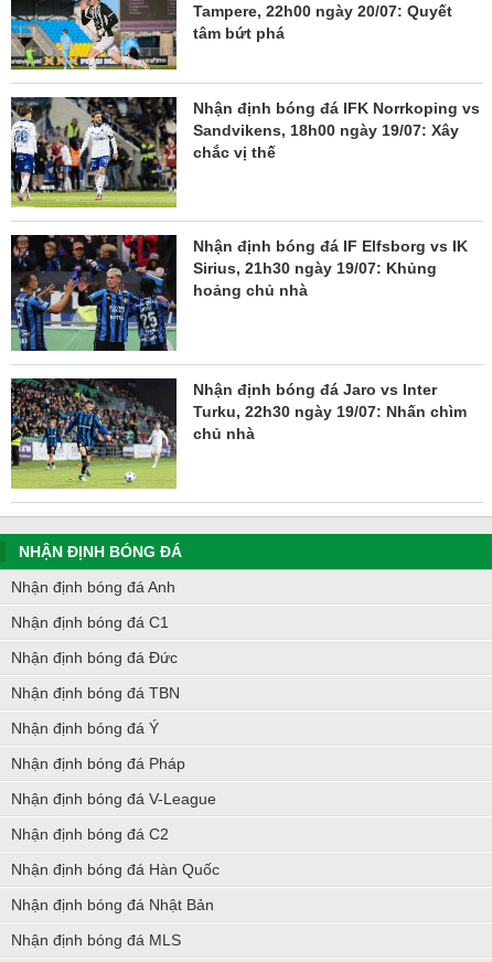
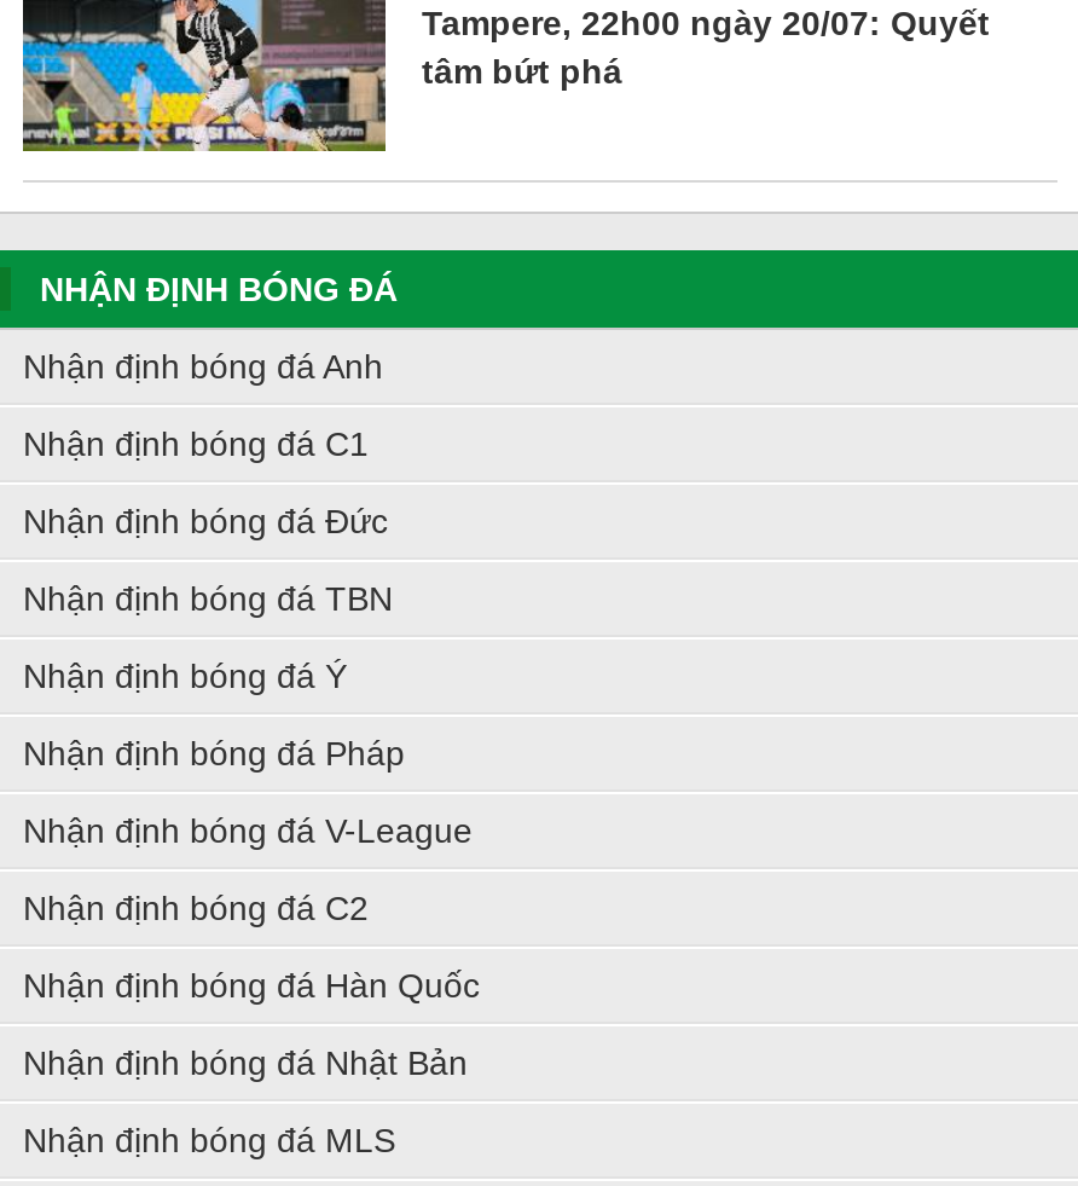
[11,96,480,212] [image] | Nhận định bóng đá IFK Norrkoping vs | Sandvikens, 18h00 ngày 19/07: Xây | chắc vị thế -> none
[10,228,468,352] [image] | Nhận định bóng đá IF Elfsborg vs IK | Sirius, 21h30 ngày 19/07: Khủng | hoảng chủ nhà -> none
[10,377,467,489] [image] | Nhận định bóng đá Jaro vs Inter | Turku, 22h30 ngày 19/07: Nhấn chìm | chủ nhà -> none

